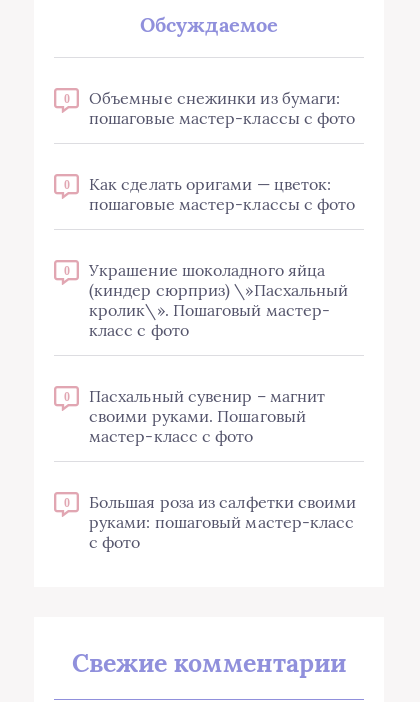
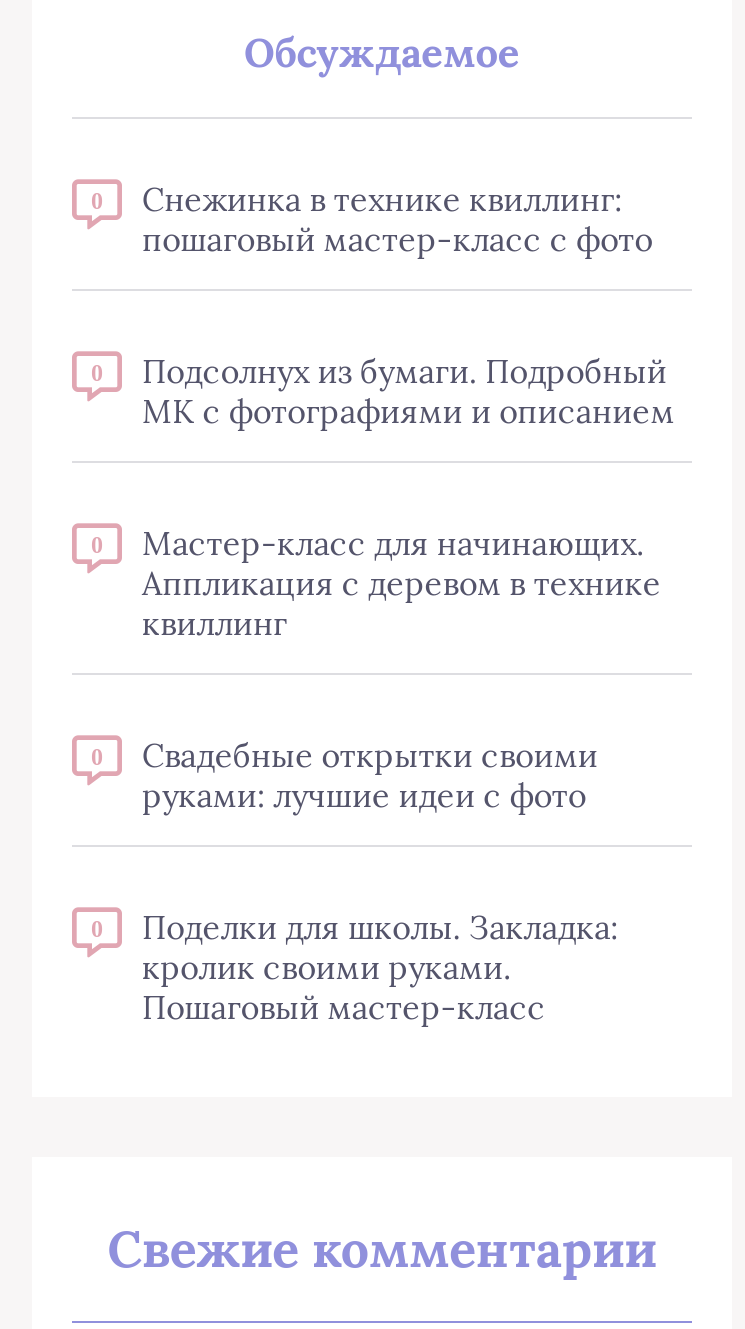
[89,88,355,128] Объемные снежинки из бумаги: | пошаговые мастер-классы с фото -> [142,178,653,258] Cнежинка в технике квиллинг: | пошаговый мастер-класс с фото
[89,174,355,214] Как сделать оригами — цветок: | пошаговые мастер-классы с фото -> [142,350,675,430] Подсолнух из бумаги. Подробный | МК с фотографиями и описанием
[89,260,348,340] Украшение шоколадного яйца | (киндер сюрприз) \»Пасхальный | кролик\». Пошаговый мастер- | класс с фото -> [142,522,661,642] Мастер-класс для начинающих. | Аппликация с деревом в технике | квиллинг
[89,386,325,446] Пасхальный сувенир – магнит | своими руками. Пошаговый | мастер-класс с фото -> [142,734,598,814] Свадебные открытки своими | руками: лучшие идеи с фото
[89,492,356,552] Большая роза из салфетки своими | руками: пошаговый мастер-класс | с фото -> [142,906,618,1026] Поделки для школы. Закладка: | кролик своими руками. | Пошаговый мастер-класс

